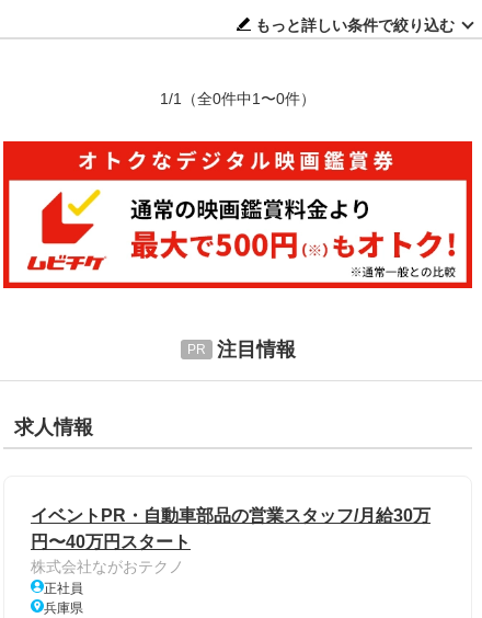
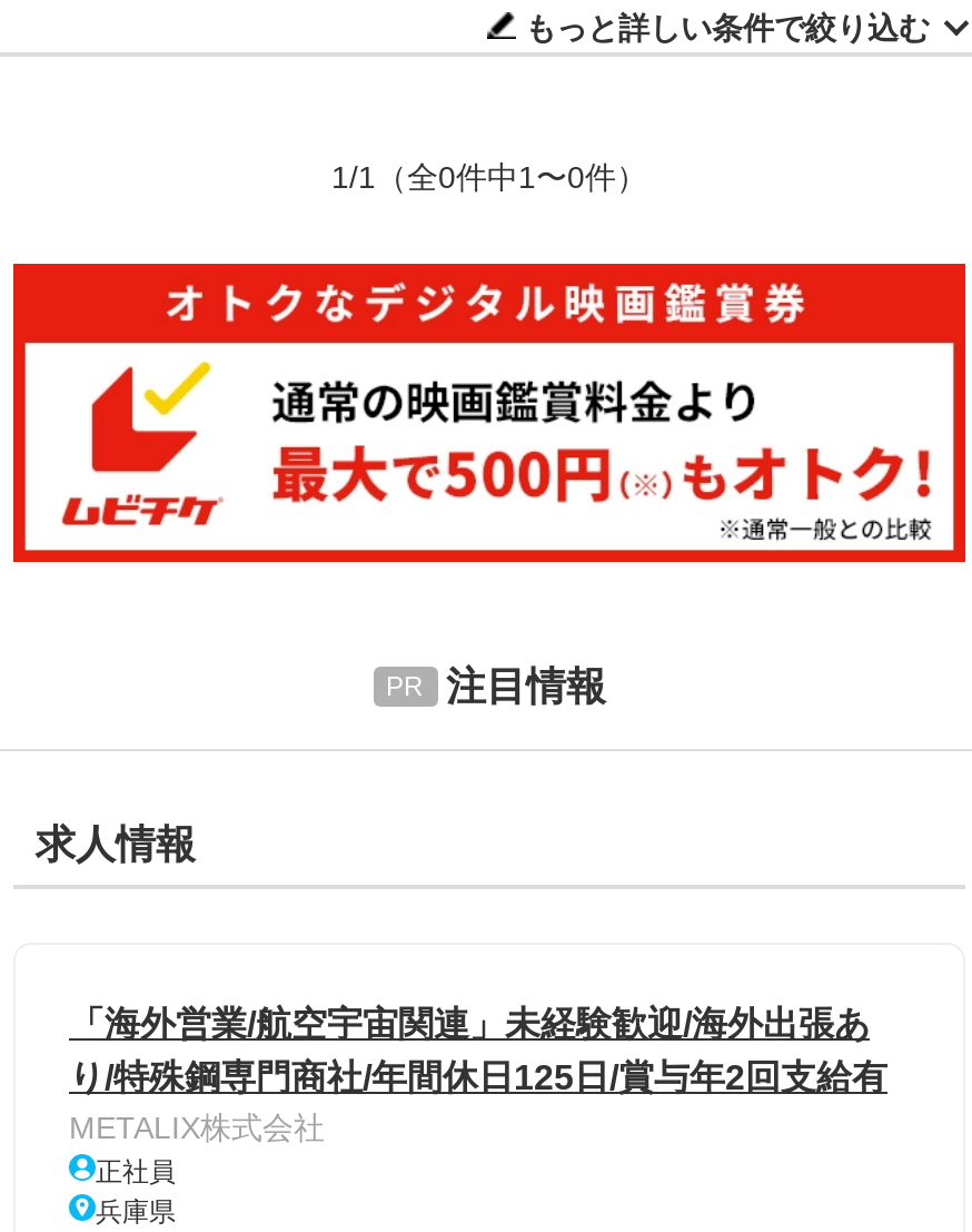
[31,506,431,575] イベントPR・自動車部品の営業スタッフ/月給30万 | 円〜40万円スタート | 株式会社ながおテクノ -> [69,1005,887,1145] 「海外営業/航空宇宙関連」未経験歓迎/海外出張あ | り/特殊鋼専門商社/年間休日125日/賞与年2回支給有 | METALIX株式会社

